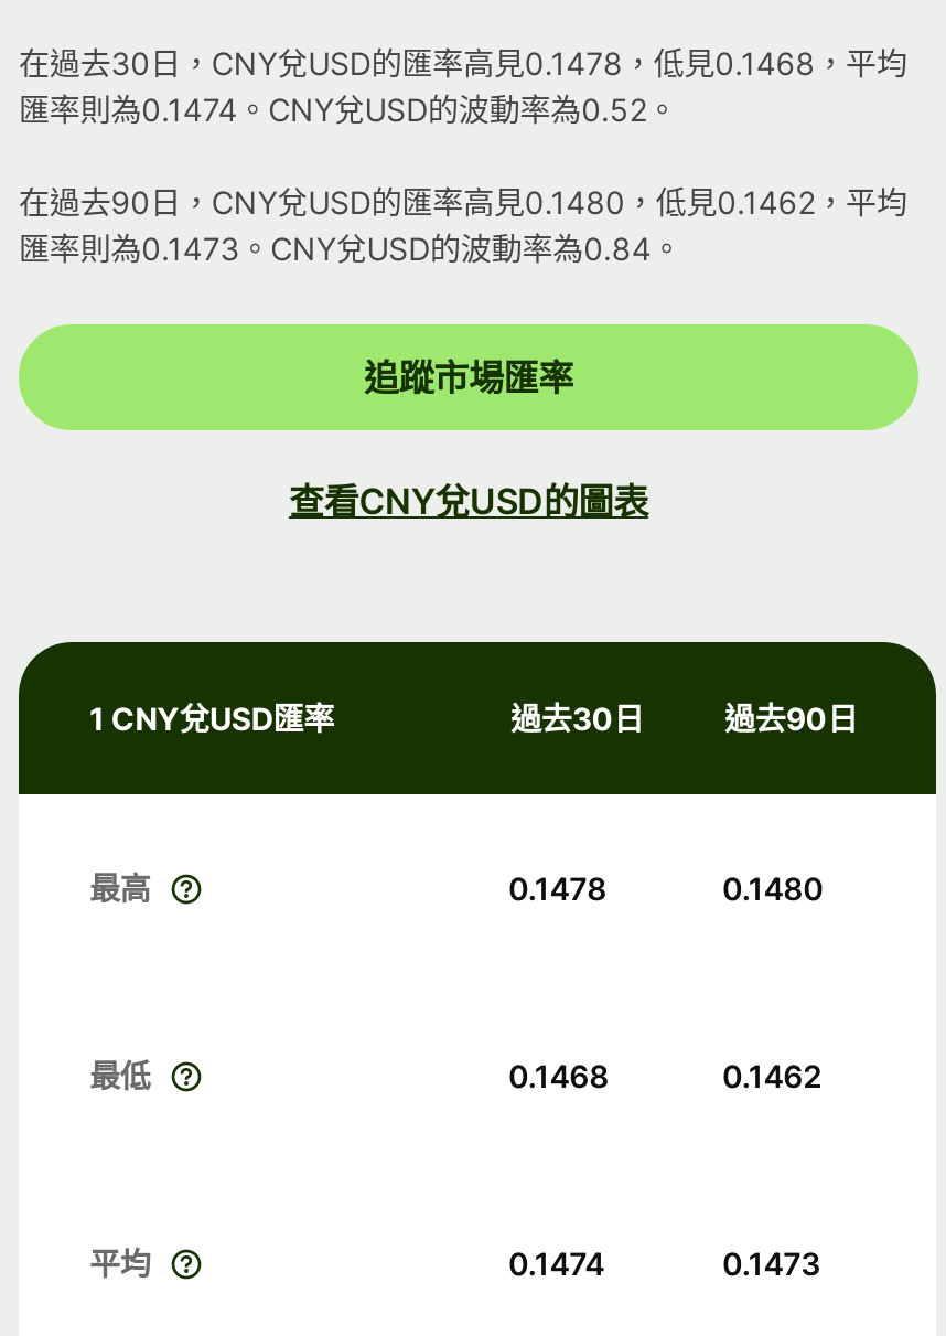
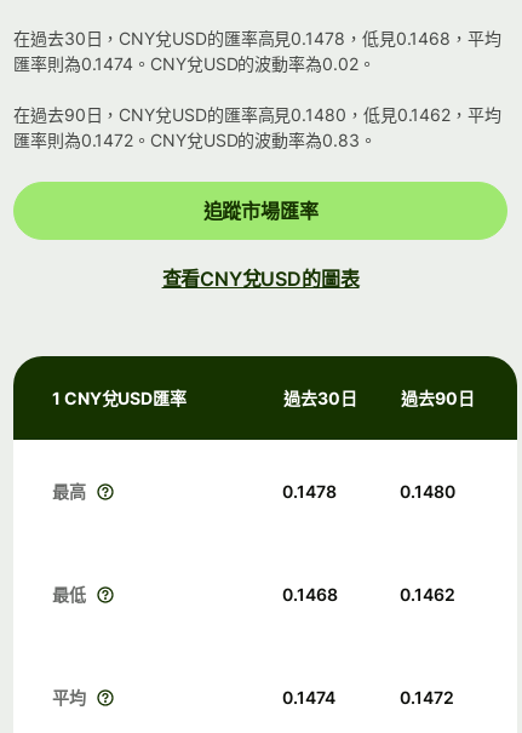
[19,91,677,128] 匯率則為0.1474。CNY兌USD的波動率為0.52。 -> [13,53,375,74] 匯率則為0.1474。CNY兌USD的波動率為0.02。
[19,230,682,267] 匯率則為0.1473。CNY兌USD的波動率為0.84。 -> [13,130,376,150] 匯率則為0.1472。CNY兌USD的波動率為0.83。
[722,1245,820,1282] 0.1473 -> [400,687,454,708] 0.1472

